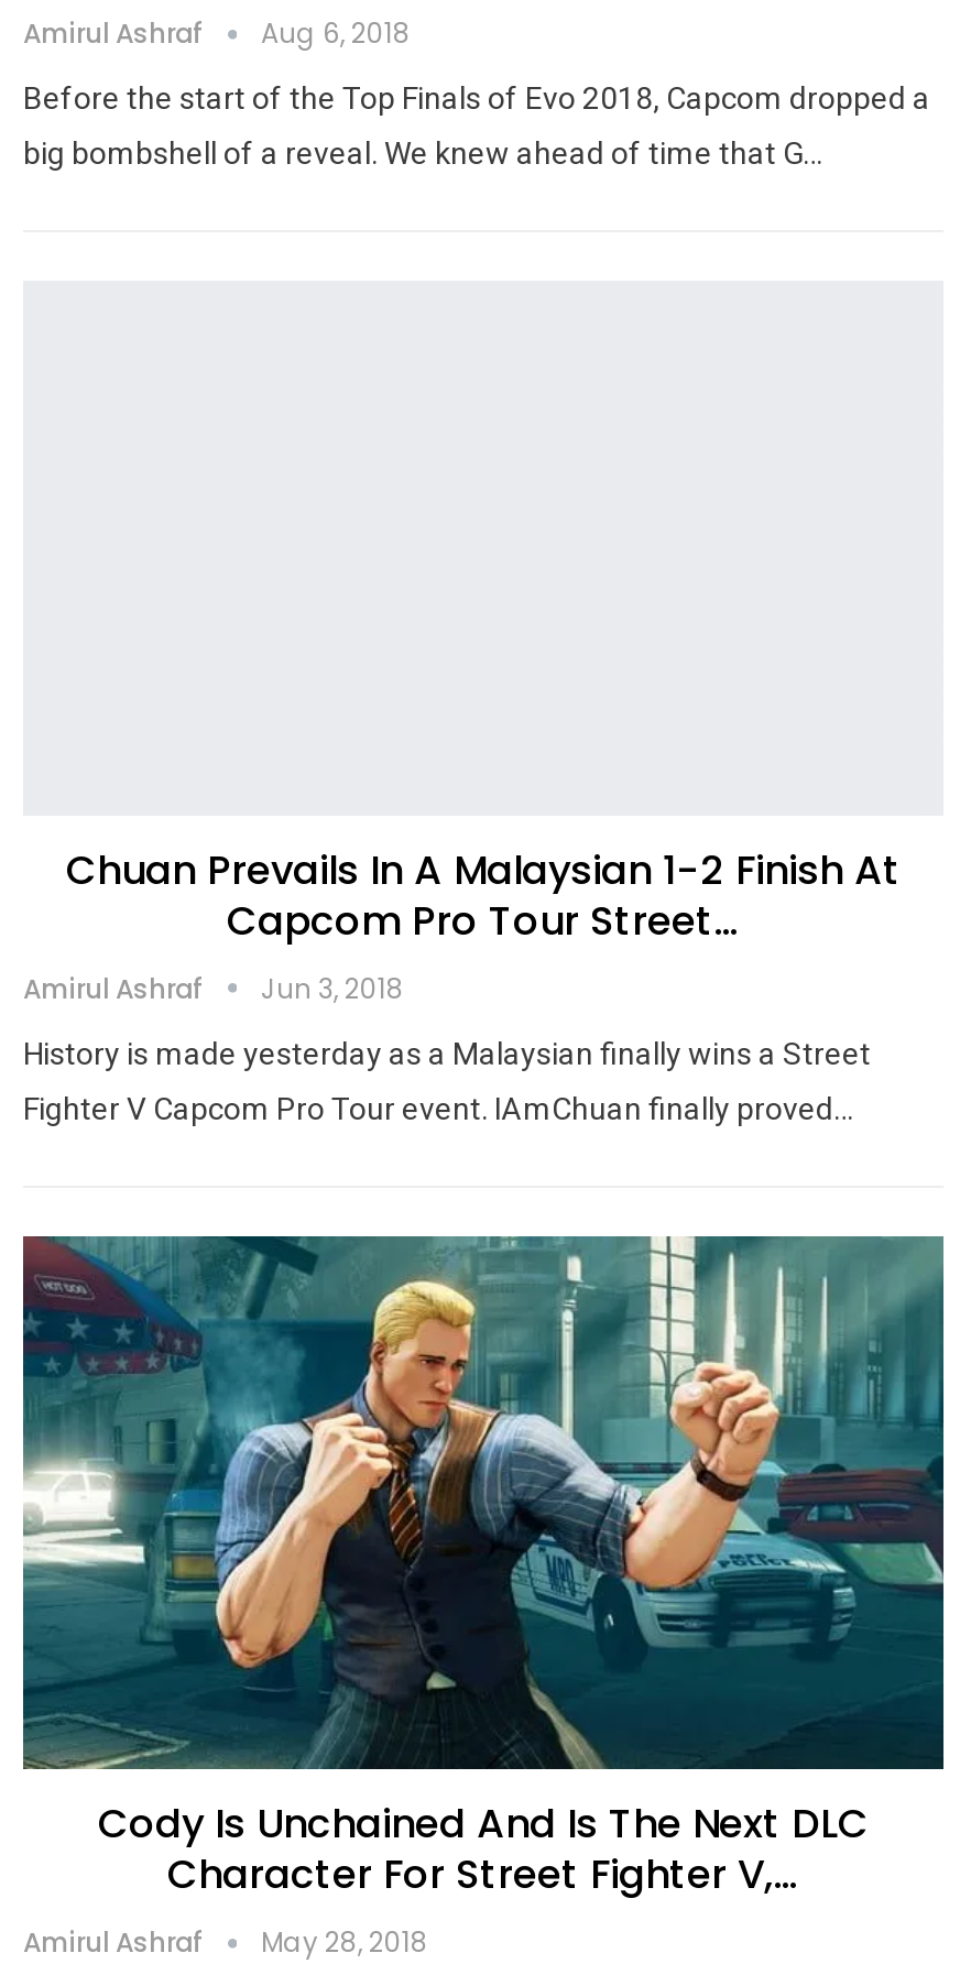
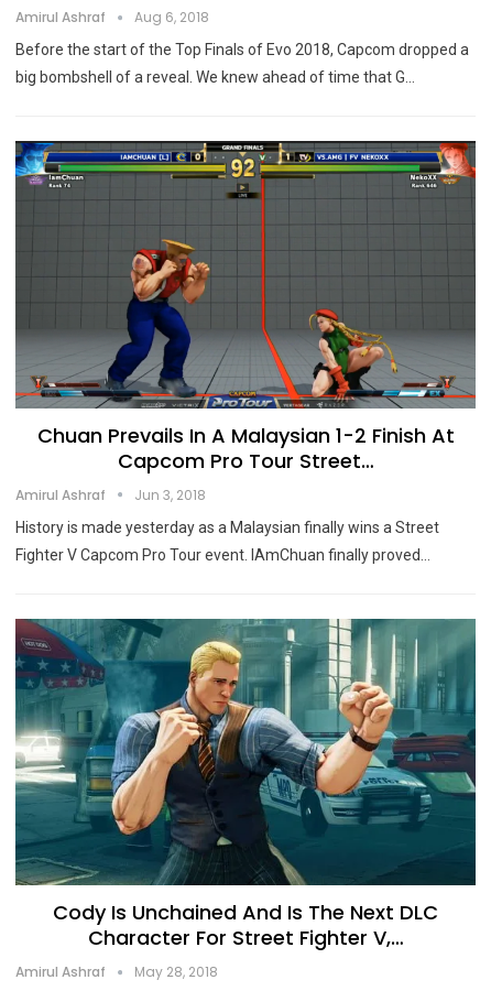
none -> [14,140,477,410] [image]

